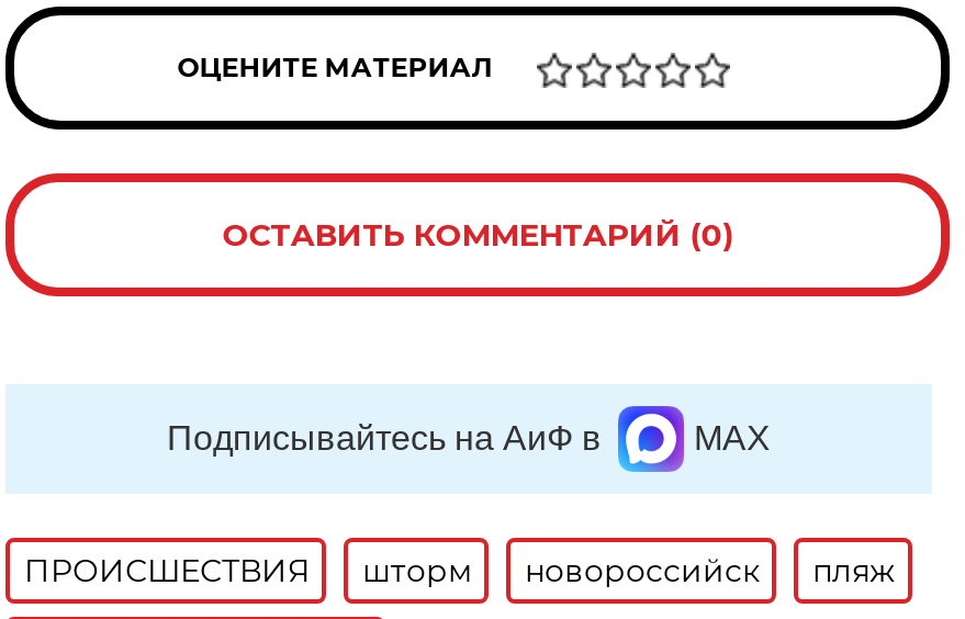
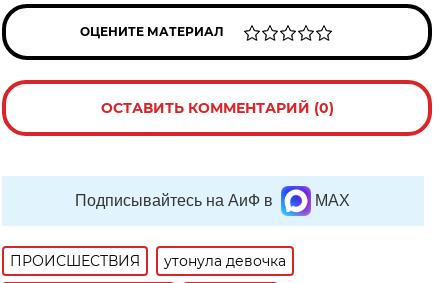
[362,551,896,590] шторм | новороссийск | пляж -> [164,252,286,270] утонула девочка

